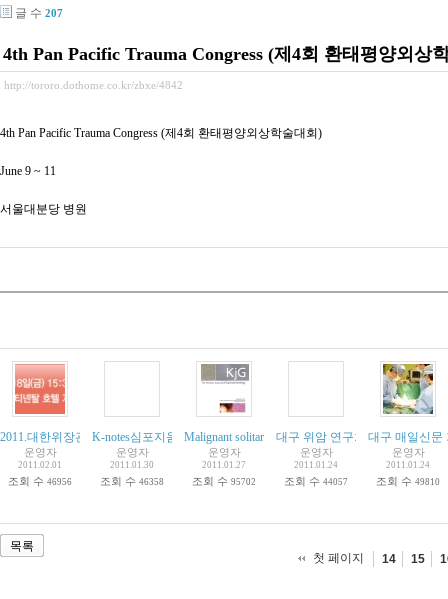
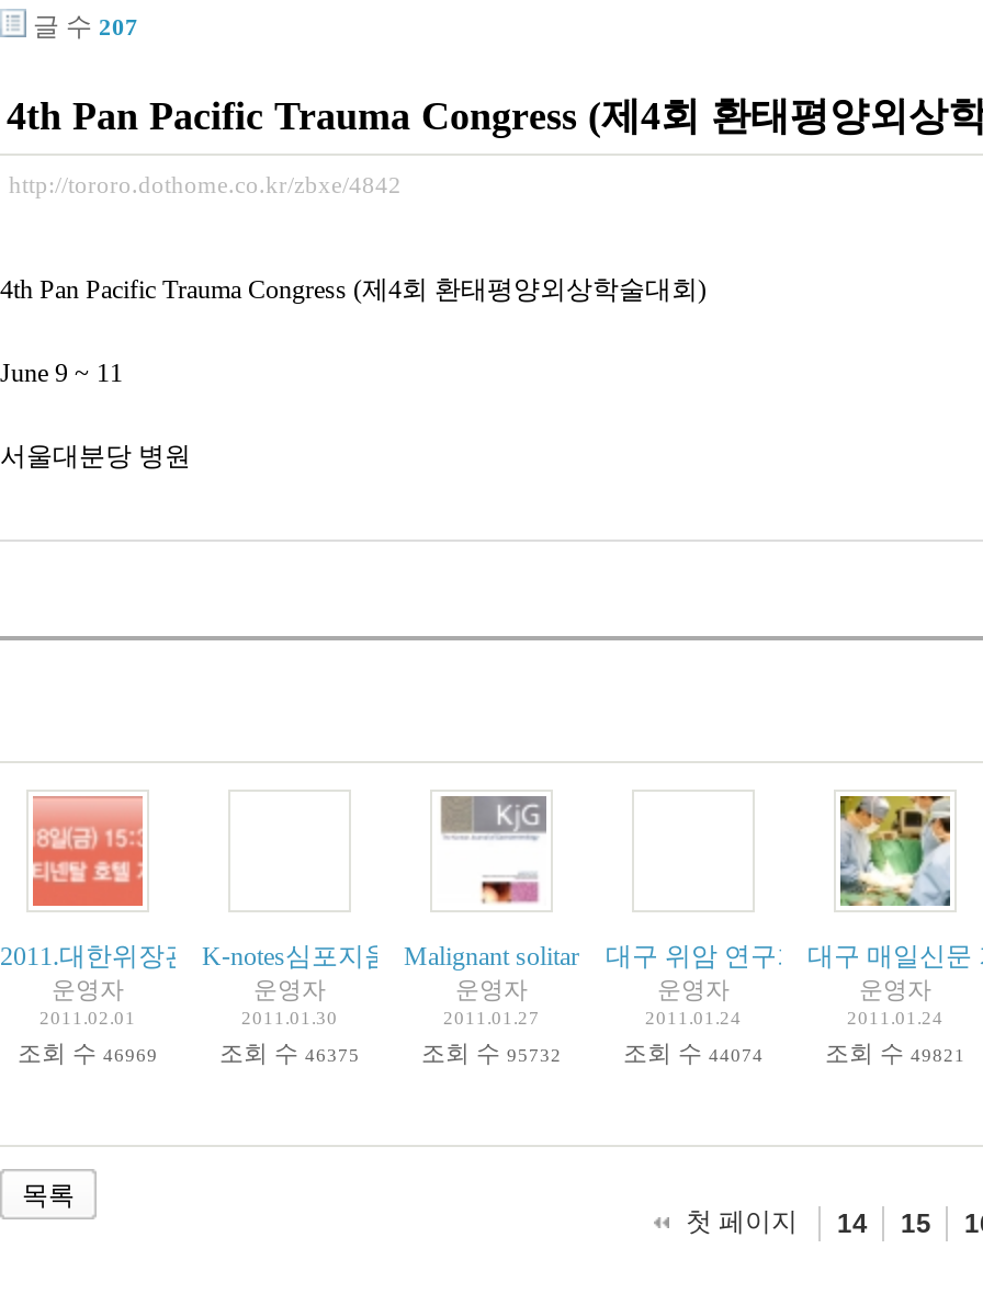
[8,474,72,486] 조회 수 46956 -> [18,1038,158,1065] 조회 수 46969
[100,474,164,486] 조회 수 46358 -> [219,1038,360,1065] 조회 수 46375
[192,474,256,486] 조회 수 95702 -> [421,1038,562,1065] 조회 수 95732
[284,474,348,486] 조회 수 44057 -> [623,1038,764,1065] 조회 수 44074
[376,474,440,486] 조회 수 49810 -> [825,1038,965,1065] 조회 수 49821

